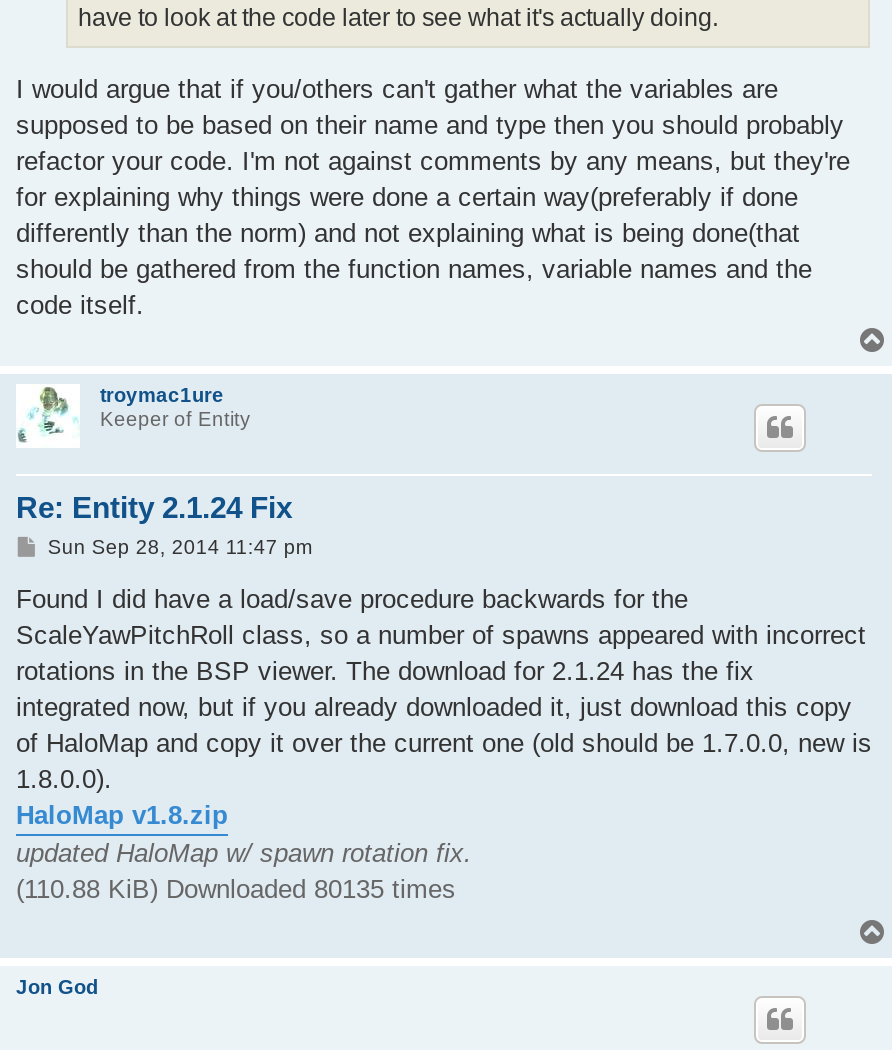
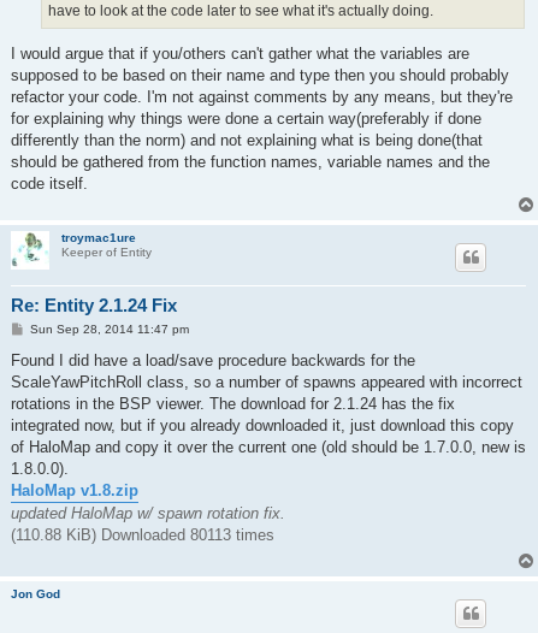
[16,874,456,904] (110.88 KiB) Downloaded 80135 times -> [11,526,274,544] (110.88 KiB) Downloaded 80113 times

